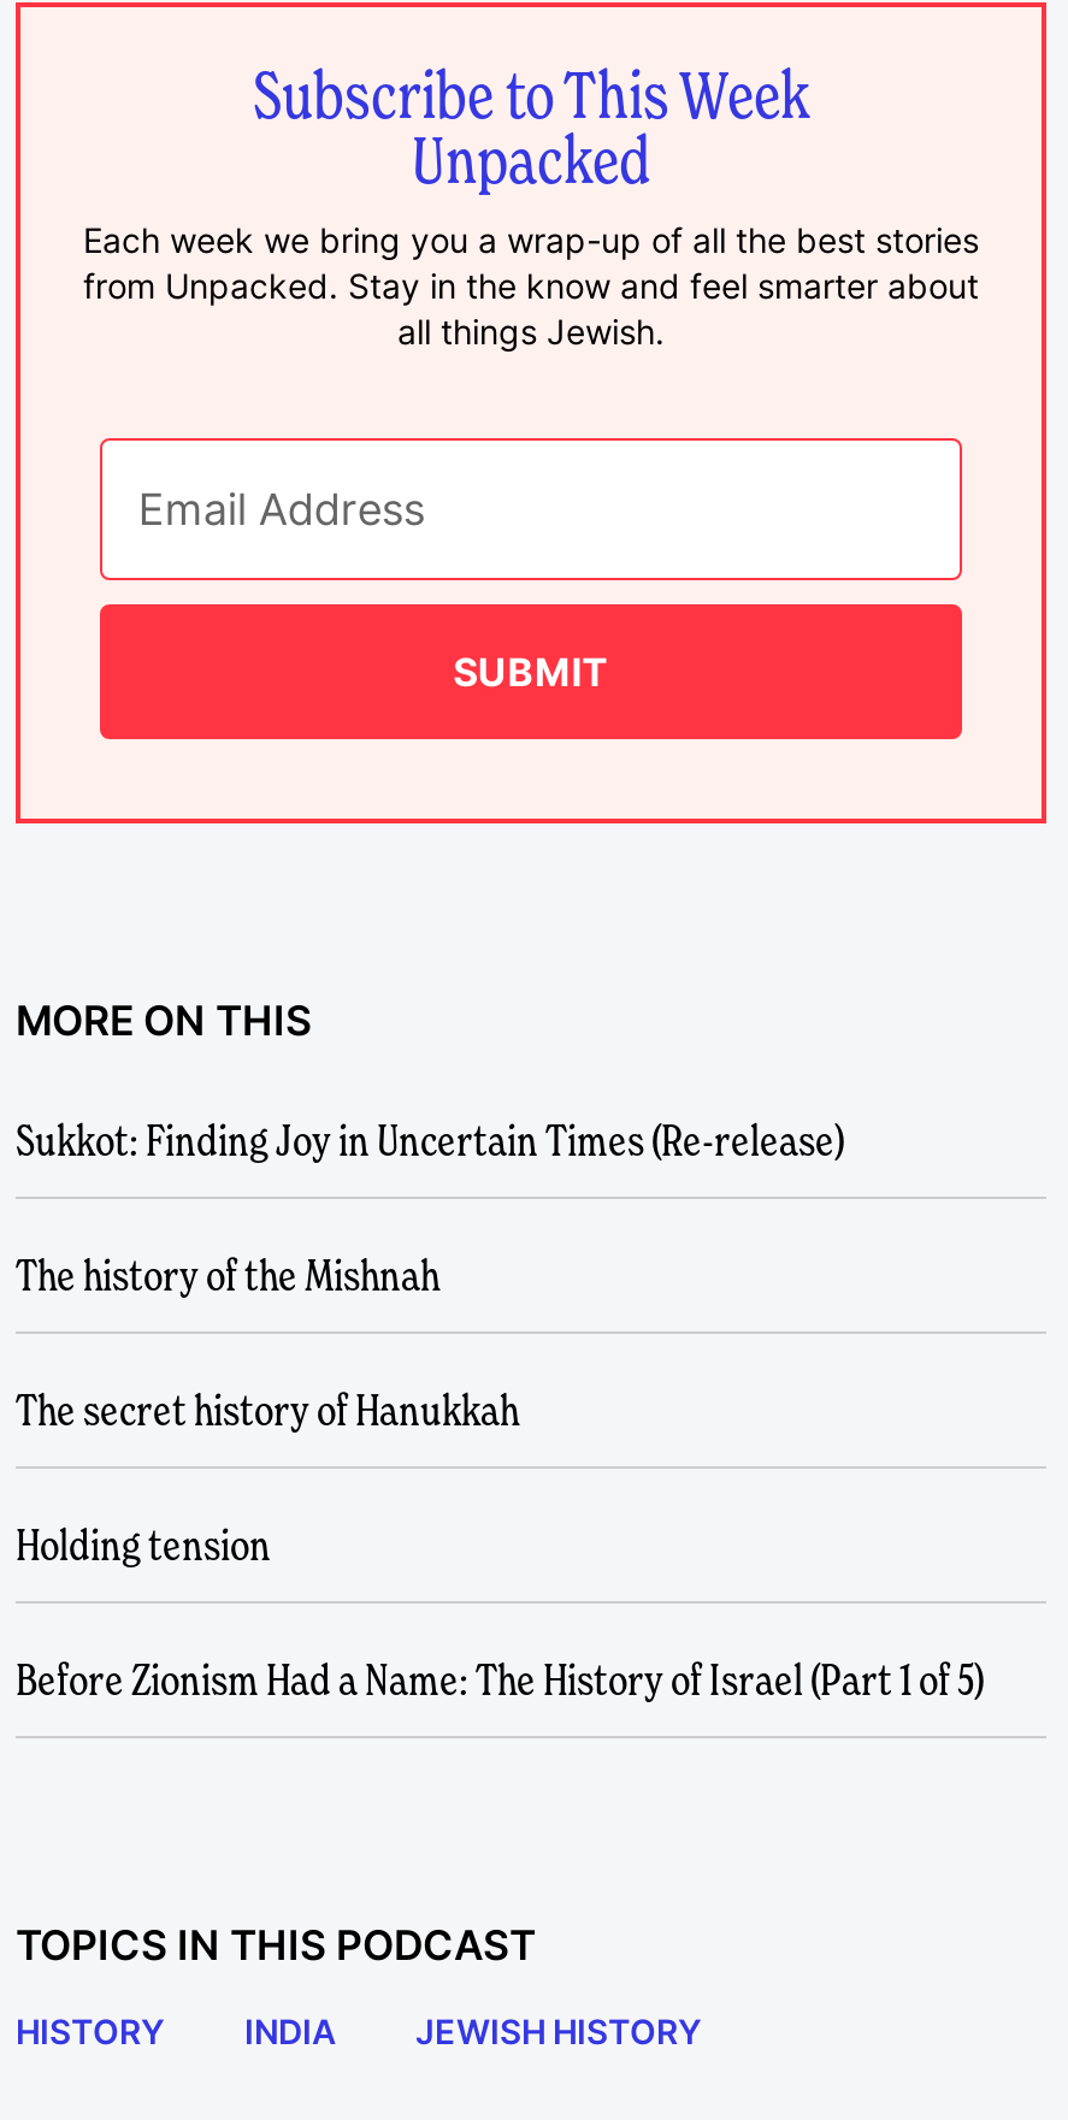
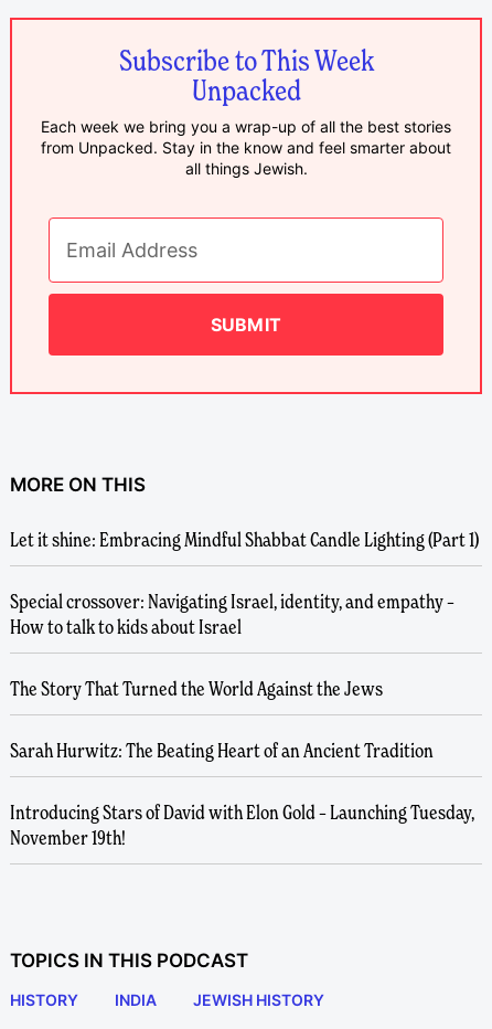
[16,1112,844,1167] Sukkot: Finding Joy in Uncertain Times (Re-release) -> [10,527,479,552] Let it shine: Embracing Mindful Shabbat Candle Lighting (Part 1)
[16,1247,439,1302] The history of the Mishnah -> [10,589,454,640] Special crossover: Navigating Israel, identity, and empathy – | How to talk to kids about Israel
[16,1382,519,1437] The secret history of Hanukkah -> [10,676,383,701] The Story That Turned the World Against the Jews
[16,1516,271,1572] Holding tension -> [10,738,434,763] Sarah Hurwitz: The Beating Heart of an Ancient Tradition
[16,1651,984,1707] Before Zionism Had a Name: The History of Israel (Part 1 of 5) -> [10,800,474,850] Introducing Stars of David with Elon Gold – Launching Tuesday, | November 19th!

